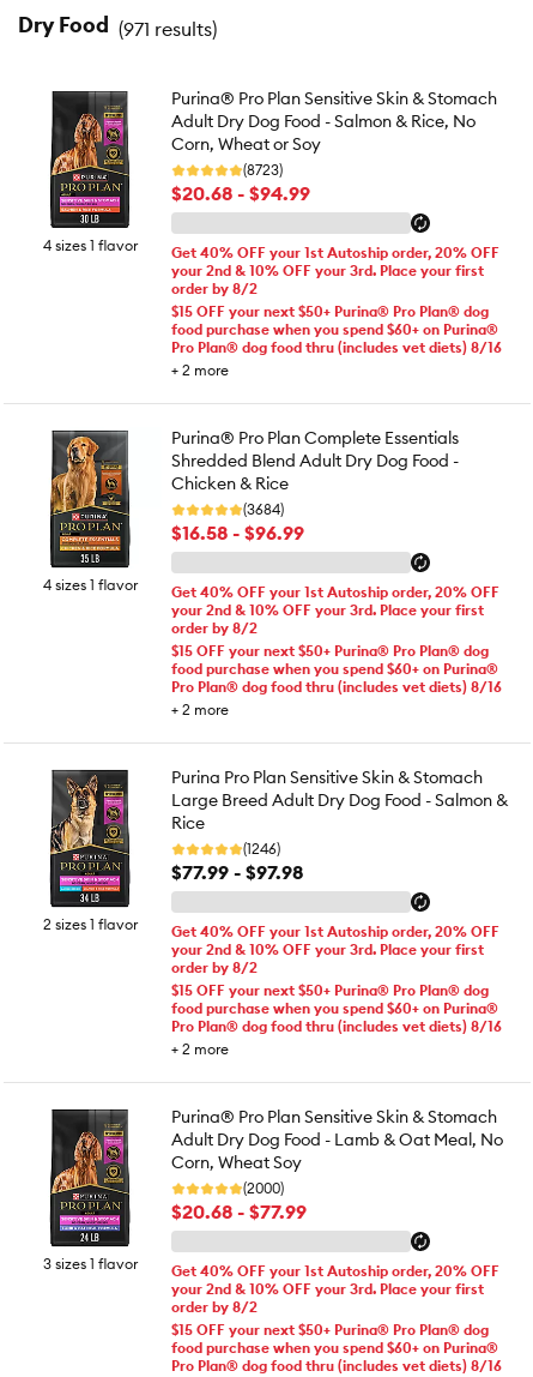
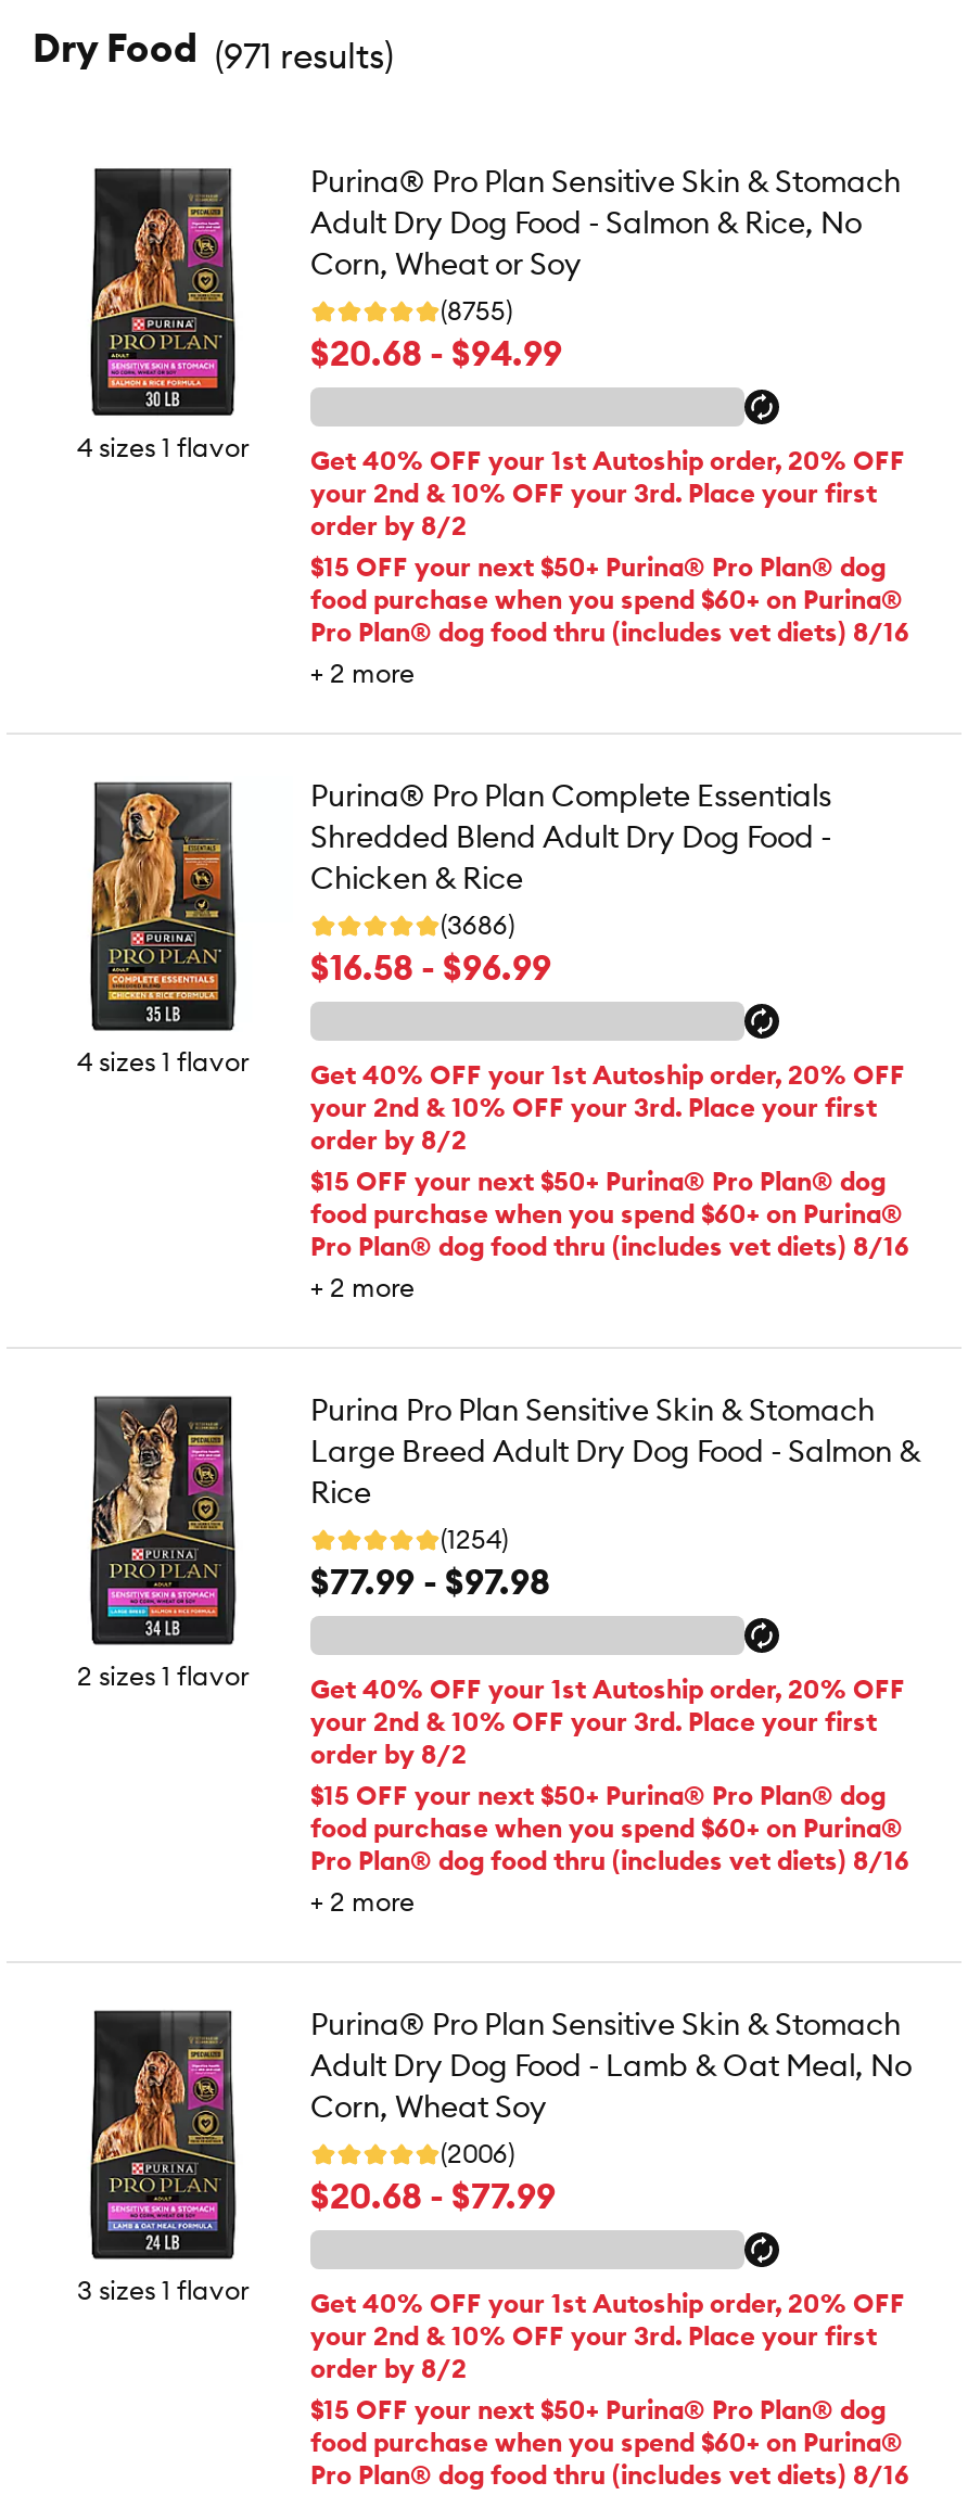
[243,161,283,179] (8723) -> [441,295,512,327] (8755)
[243,500,284,518] (3684) -> [441,909,514,941] (3686)
[243,840,280,858] (1246) -> [441,1523,508,1556] (1254)
[243,1179,284,1197] (2000) -> [441,2137,514,2170] (2006)

